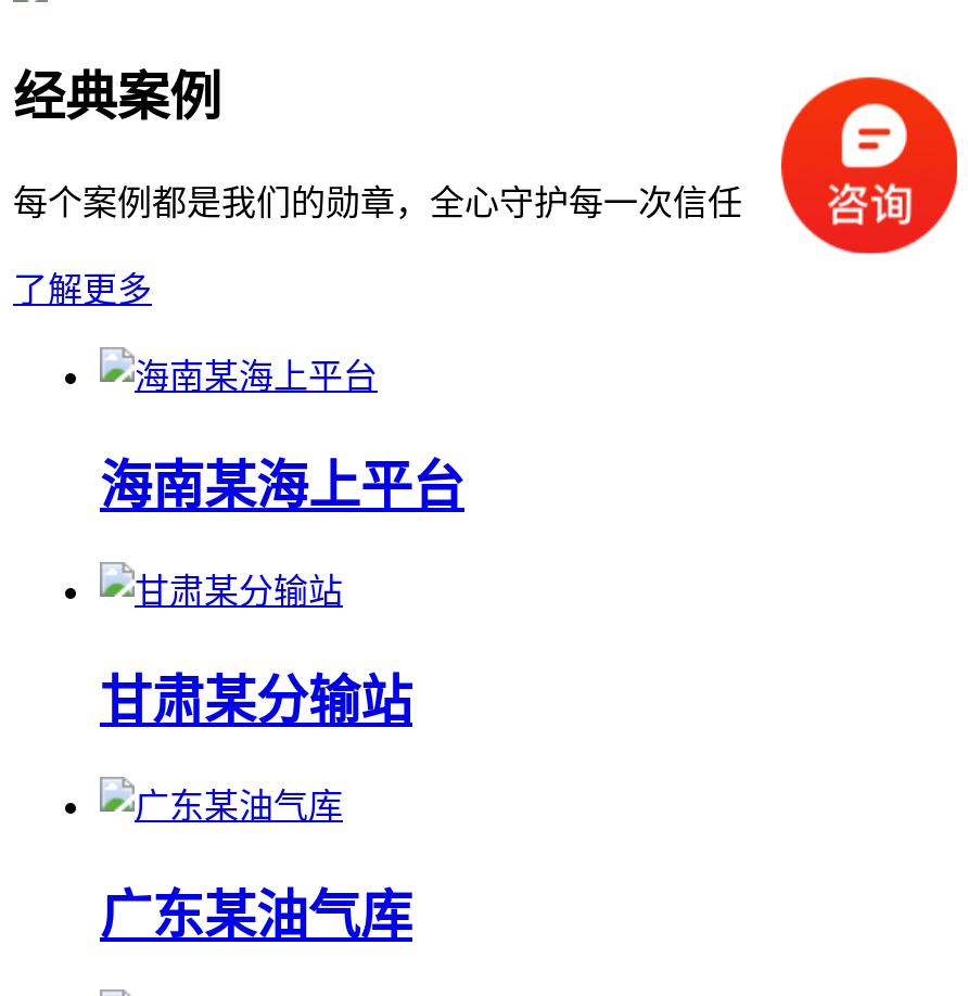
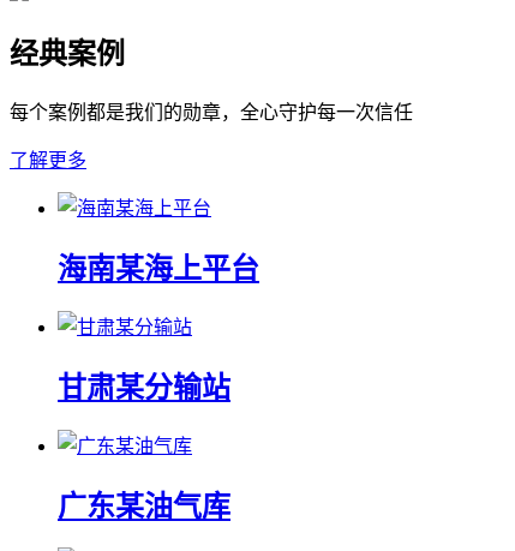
[779,74,959,256] [image] -> none

